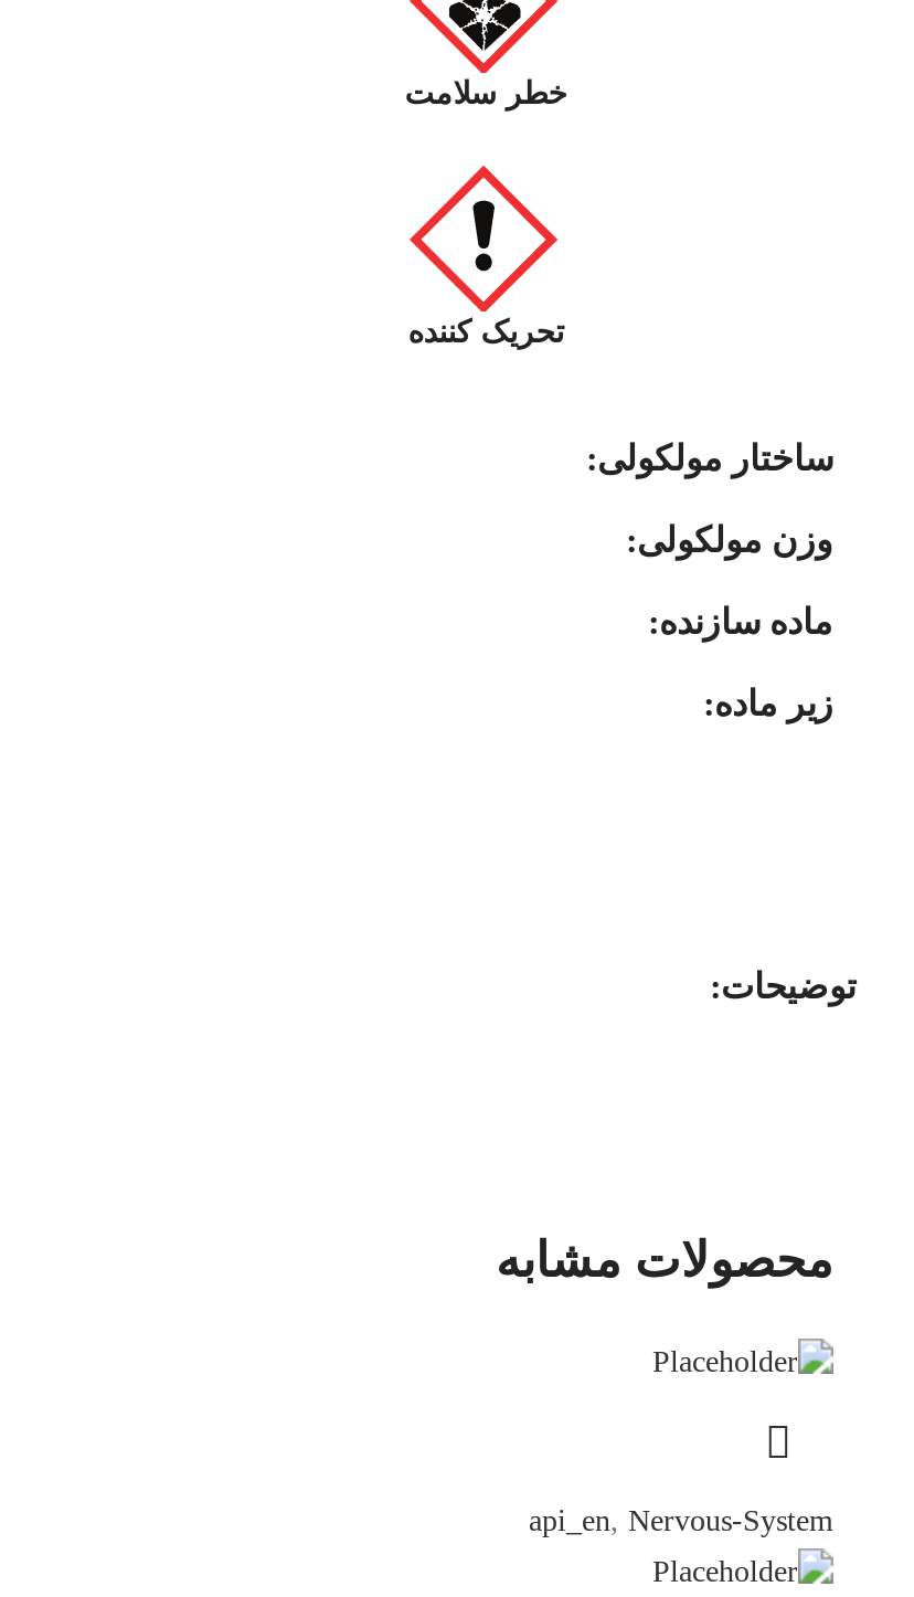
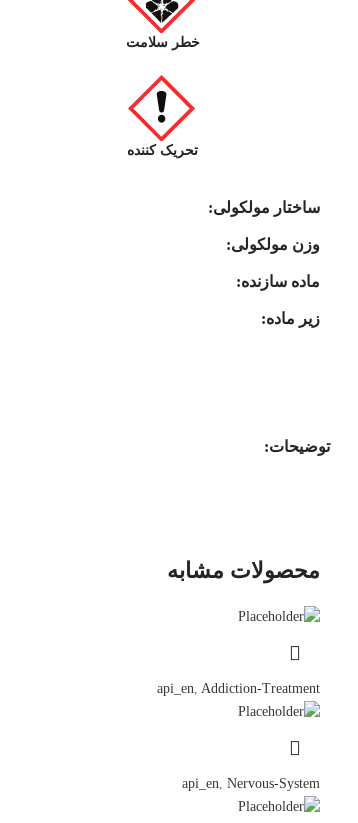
none -> [157,681,320,696] api_en, Addiction-Treatment

